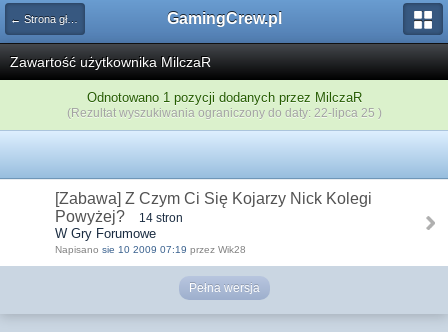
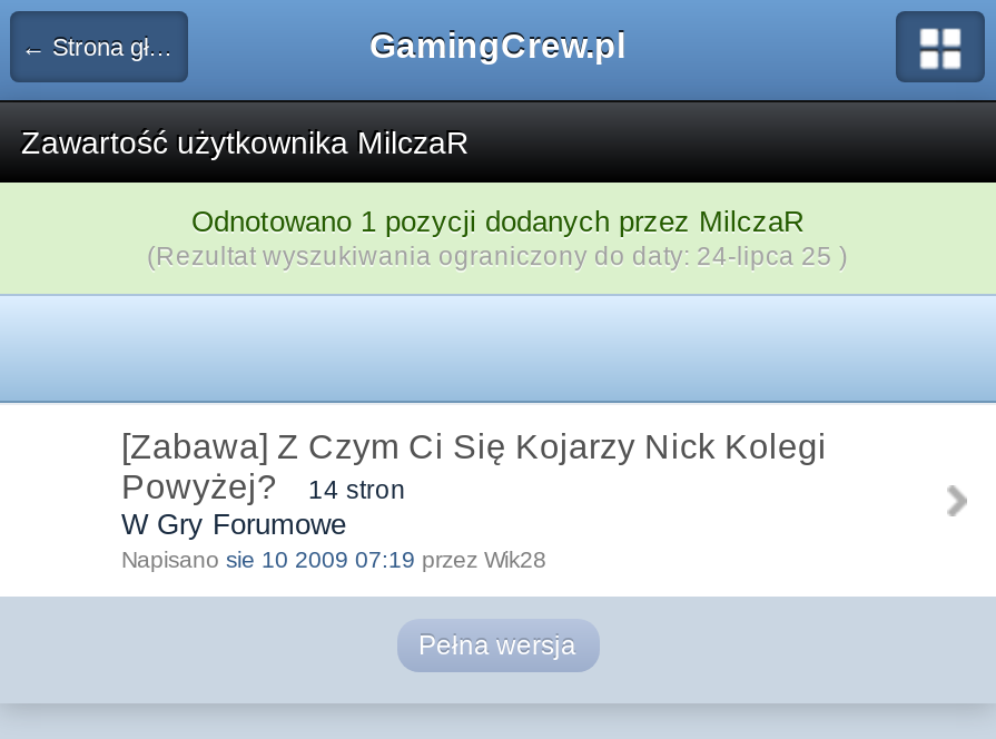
[66,106,381,119] (Rezultat wyszukiwania ograniczony do daty: 22-lipca 25 ) -> [147,240,848,269] (Rezultat wyszukiwania ograniczony do daty: 24-lipca 25 )

